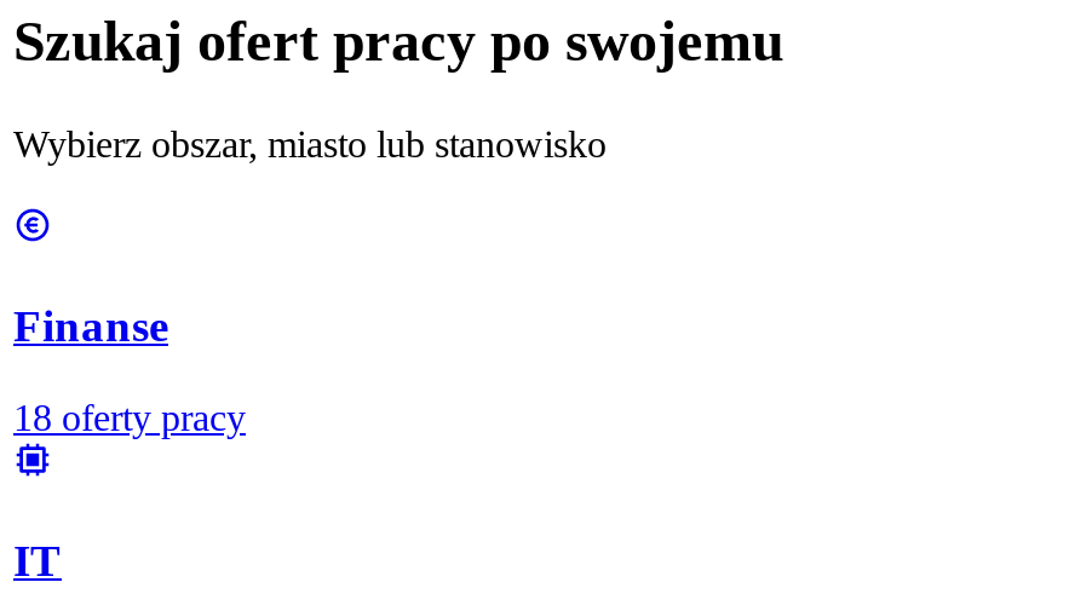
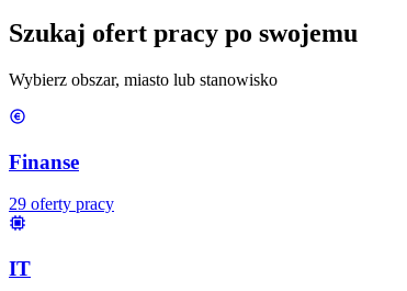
[13,398,246,439] 18 oferty pracy -> [9,195,114,214] 29 oferty pracy

